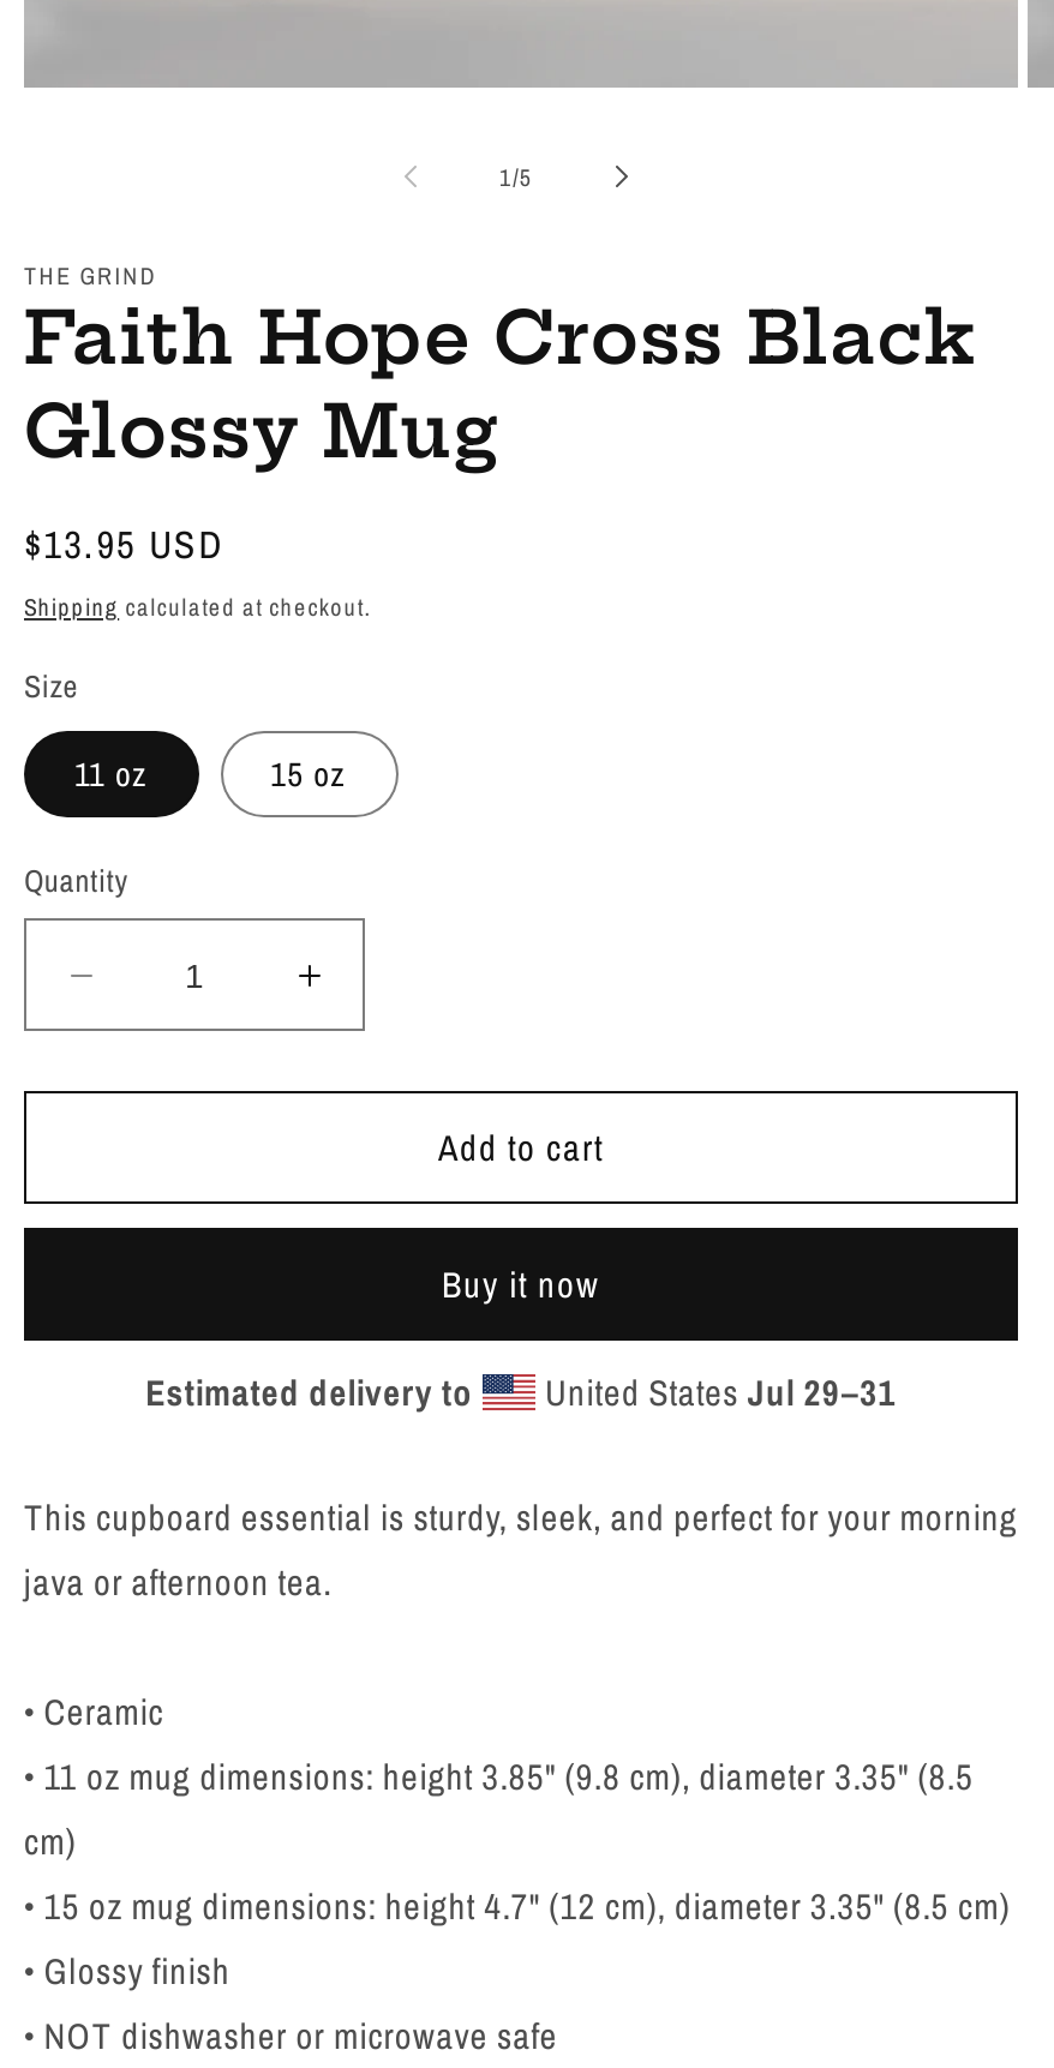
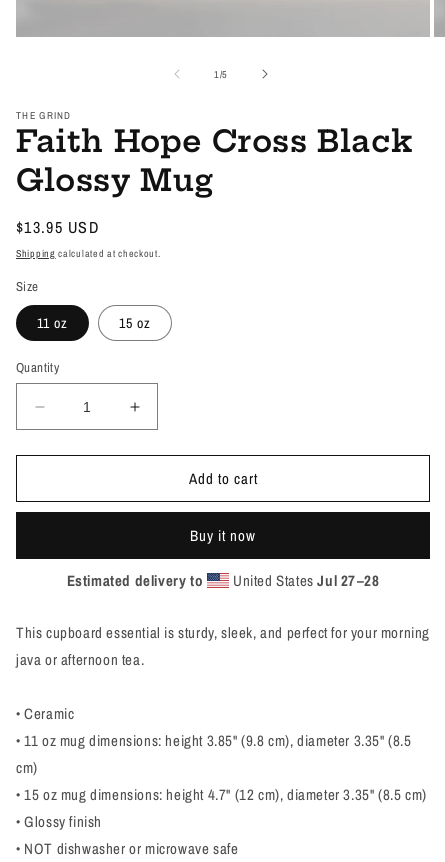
[536,1367,897,1417] United States Jul 29–31 -> [229,570,379,591] United States Jul 27–28

